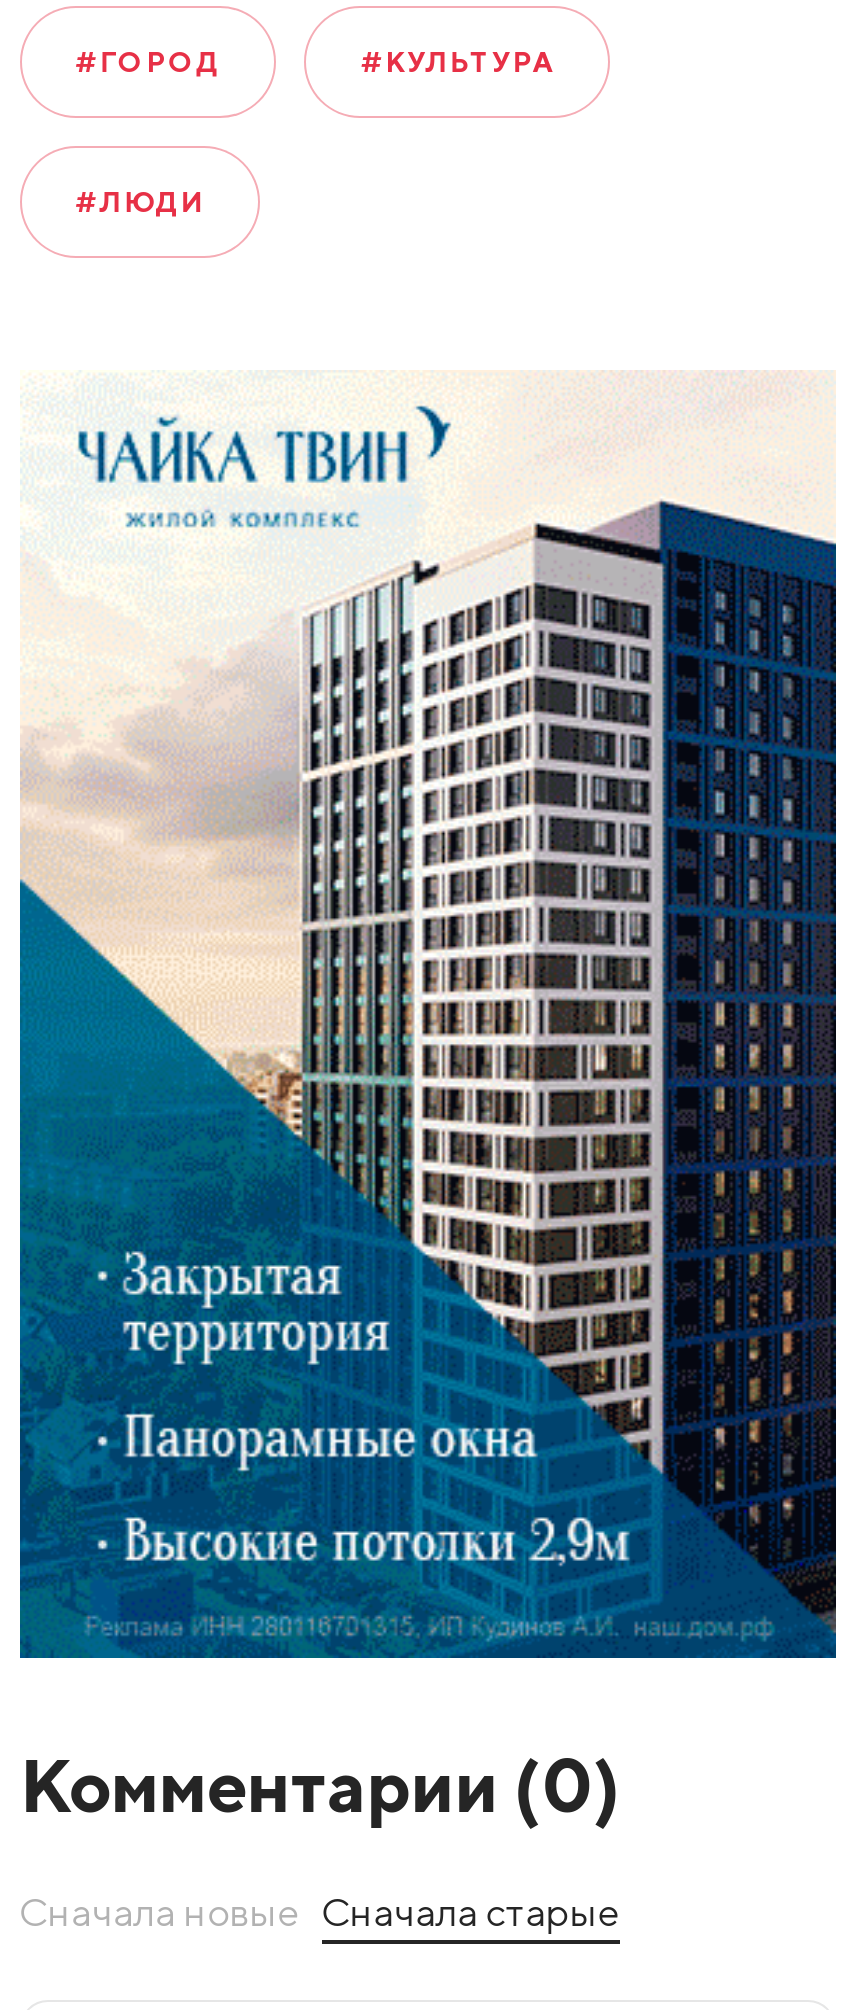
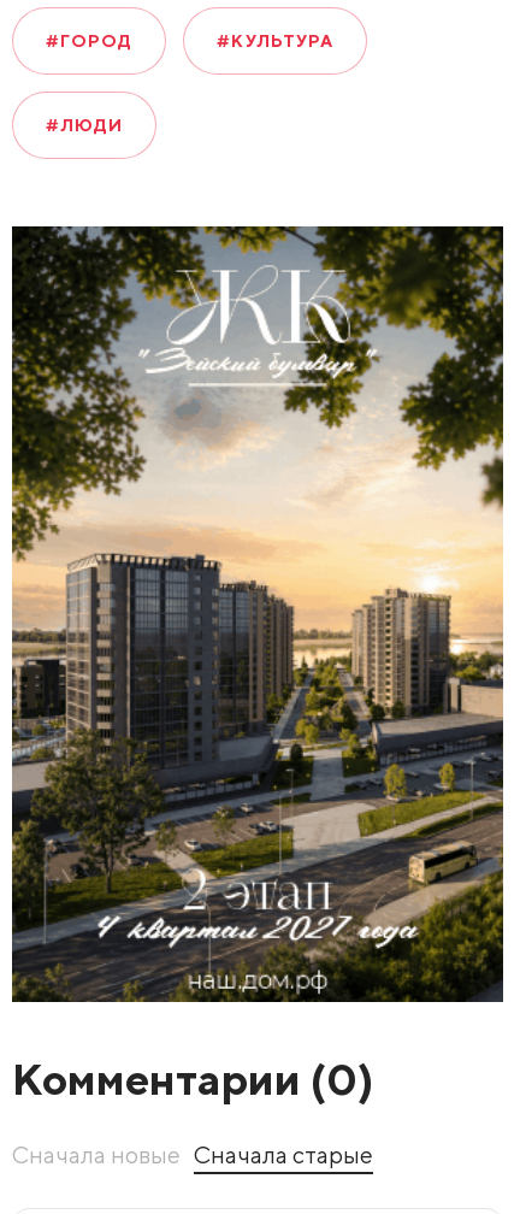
[18,370,838,1660] [image] -> [11,225,504,1003] [image]

